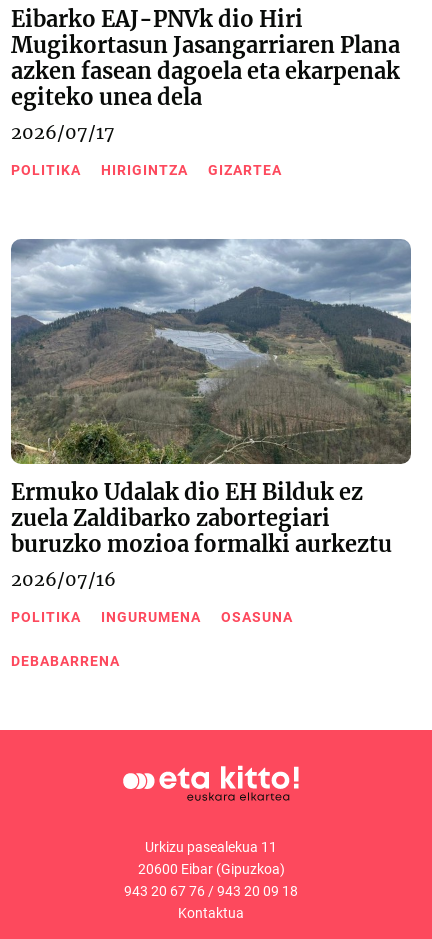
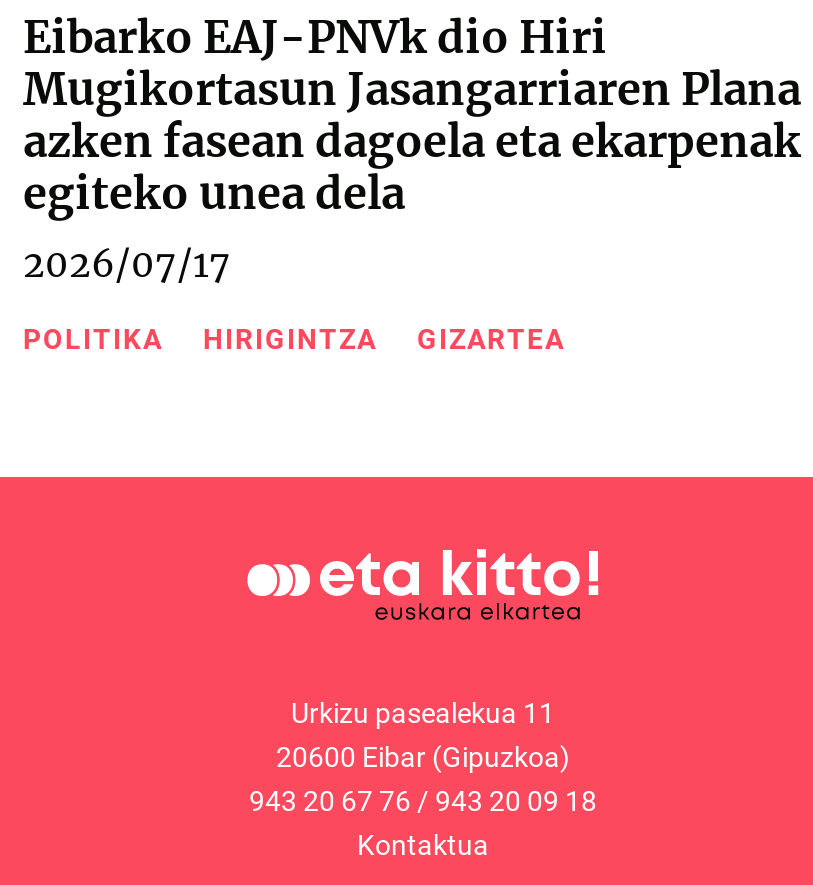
[10,238,412,669] [image] | Ermuko Udalak dio EH Bilduk ez | zuela Zaldibarko zabortegiari | buruzko mozioa formalki aurkeztu | 2026/07/16 | POLITIKA | INGURUMENA | OSASUNA | DEBABARRENA -> none

